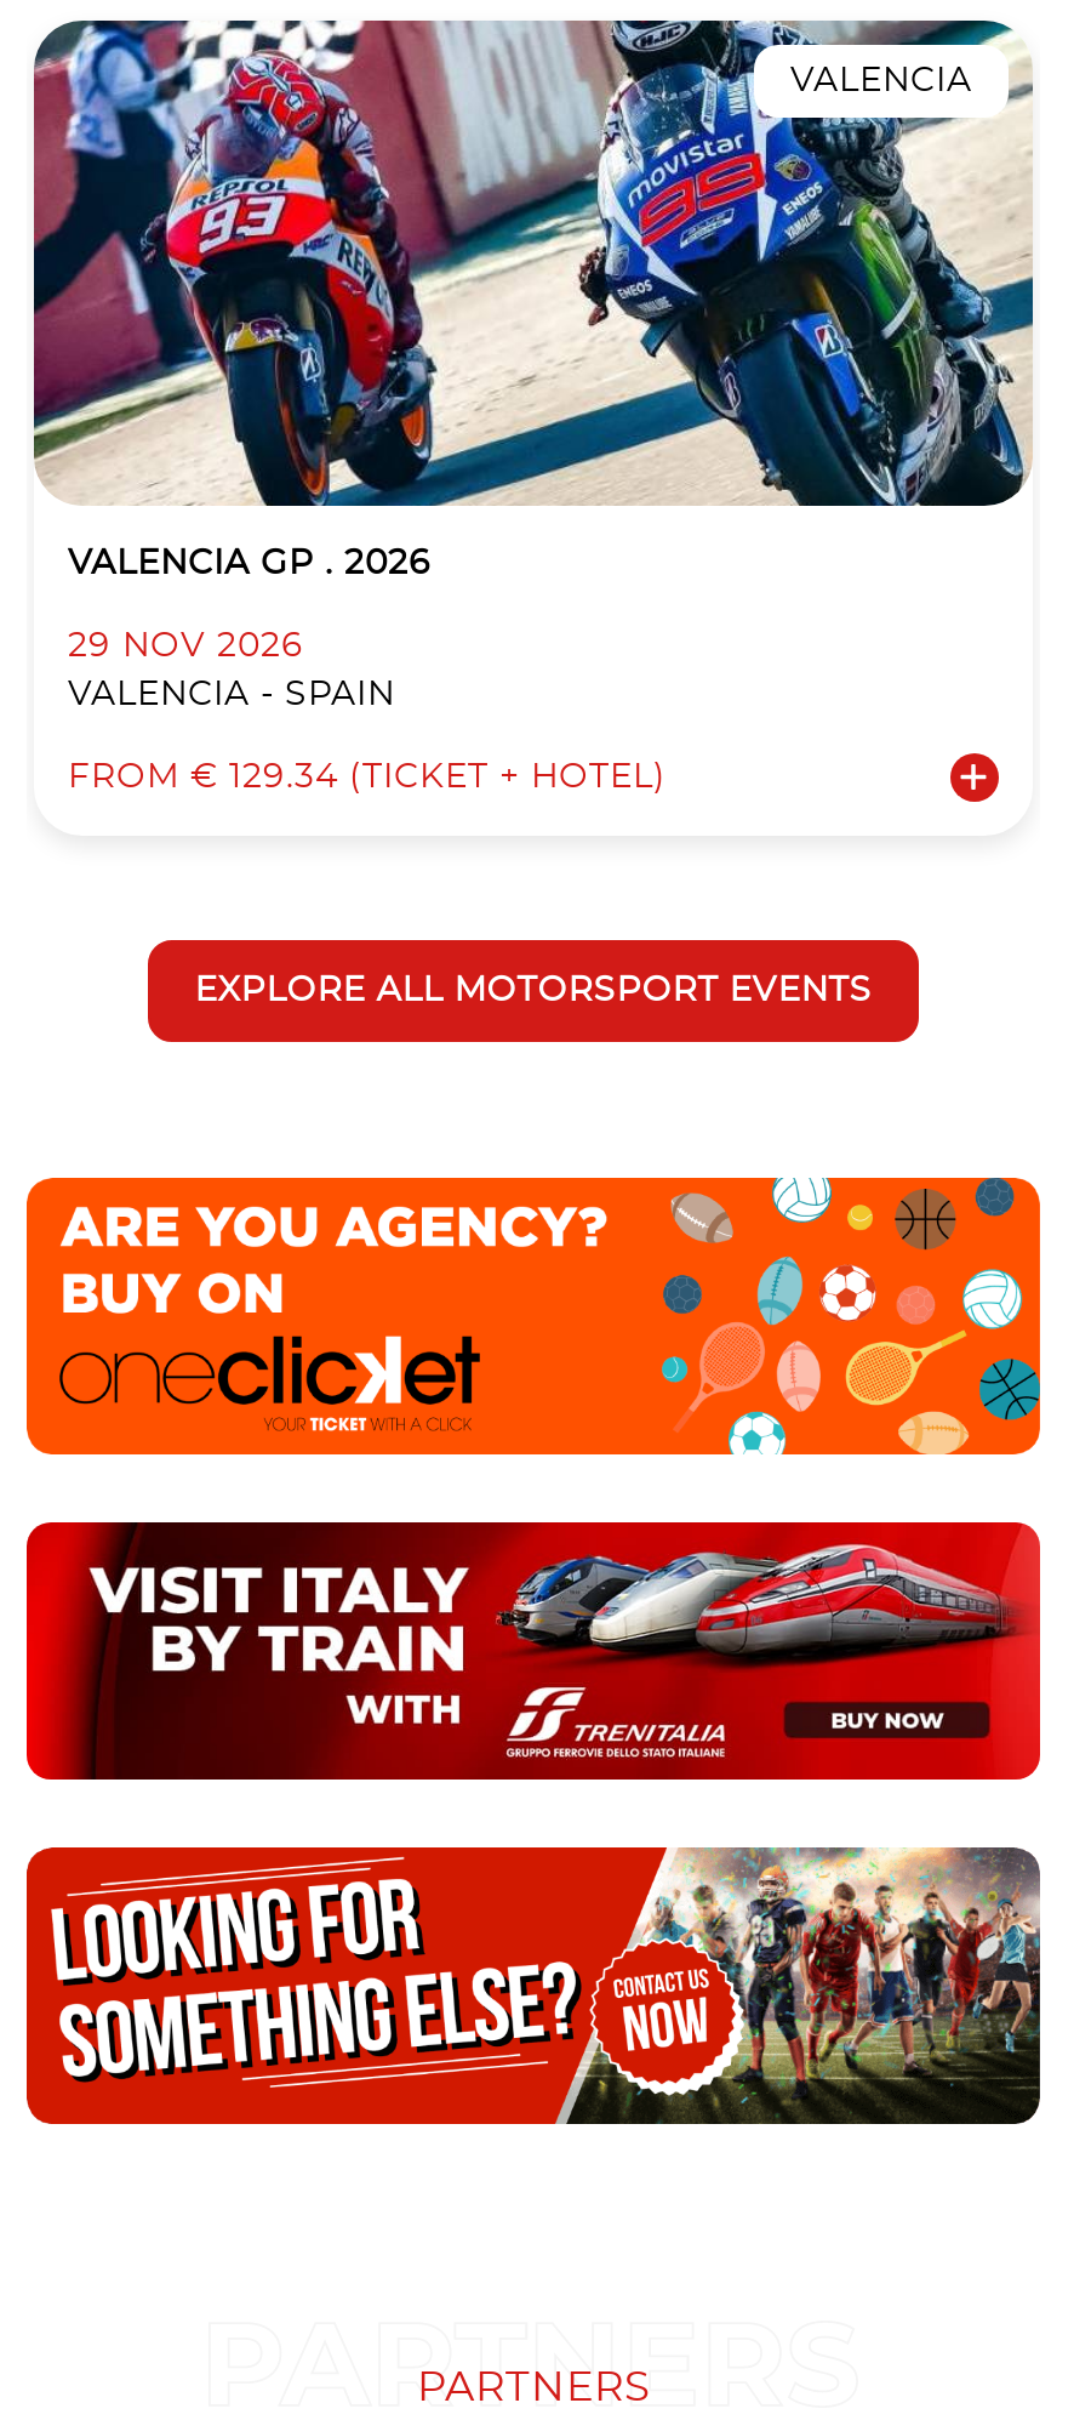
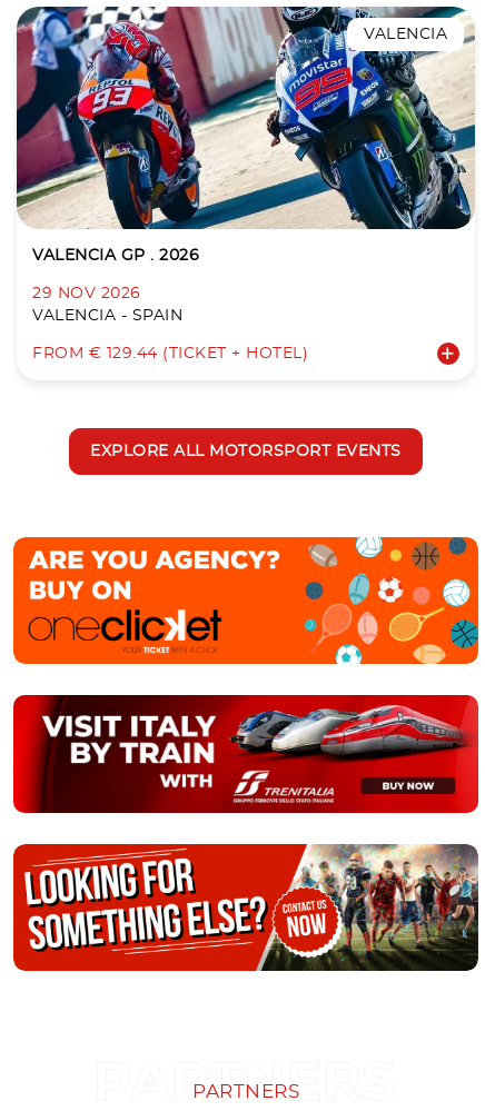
[68,761,667,795] FROM € 129.34 (TICKET + HOTEL) -> [32,346,308,361] FROM € 129.44 (TICKET + HOTEL)

